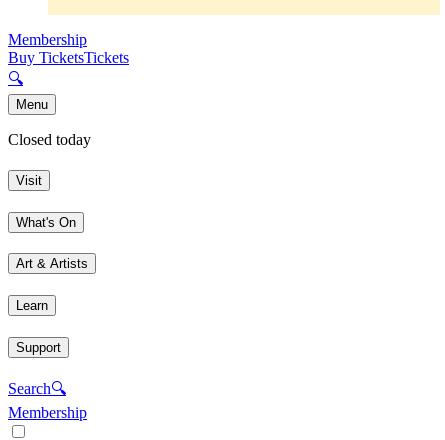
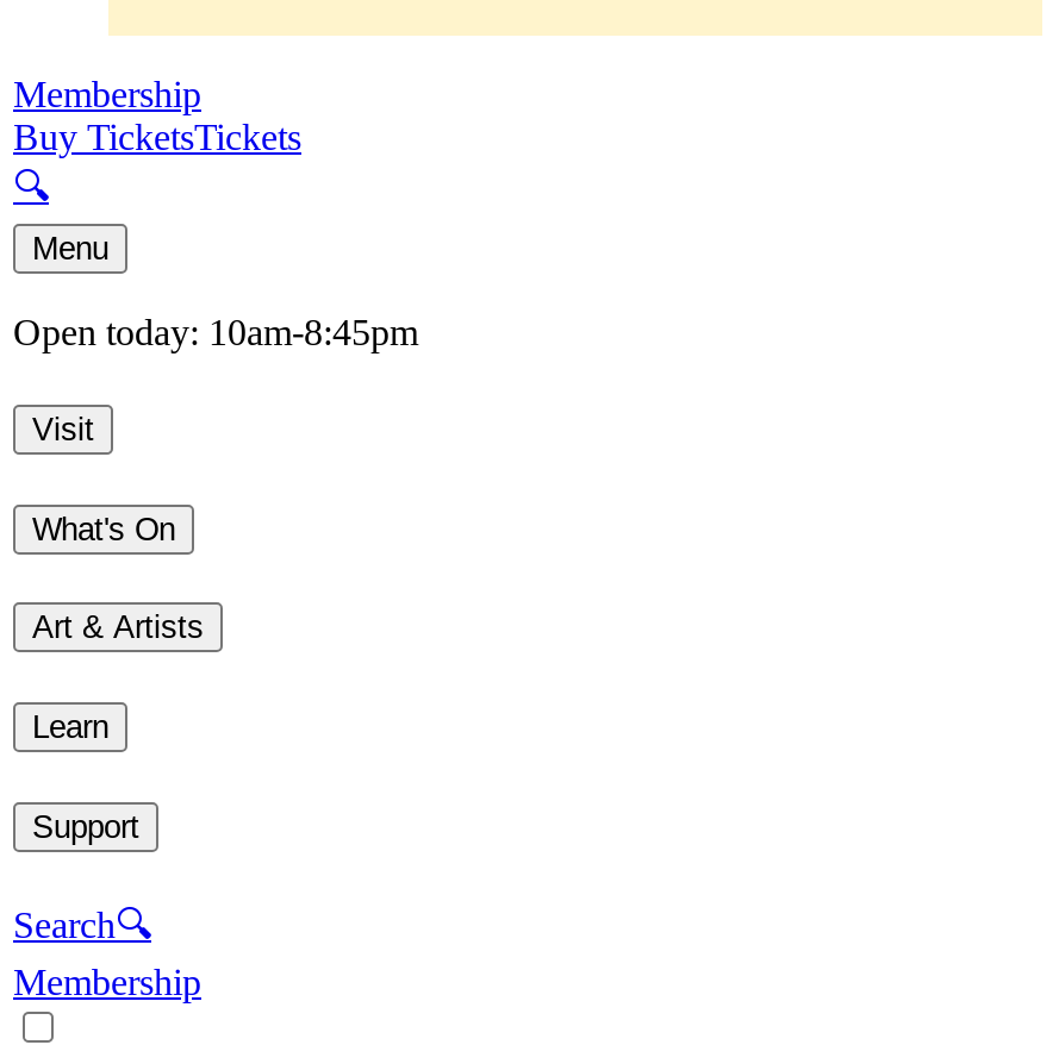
[8,131,91,148] Closed today -> [13,313,418,353] Open today: 10am-8:45pm

